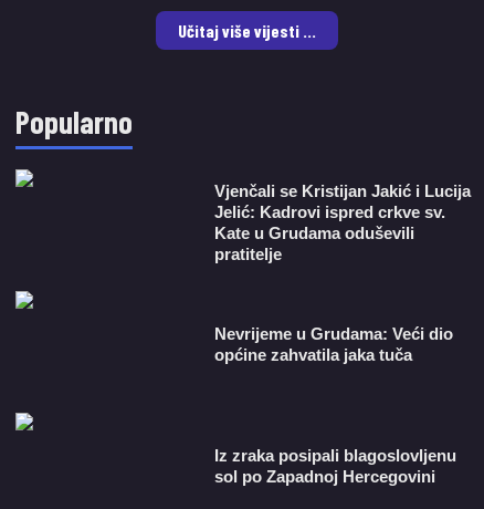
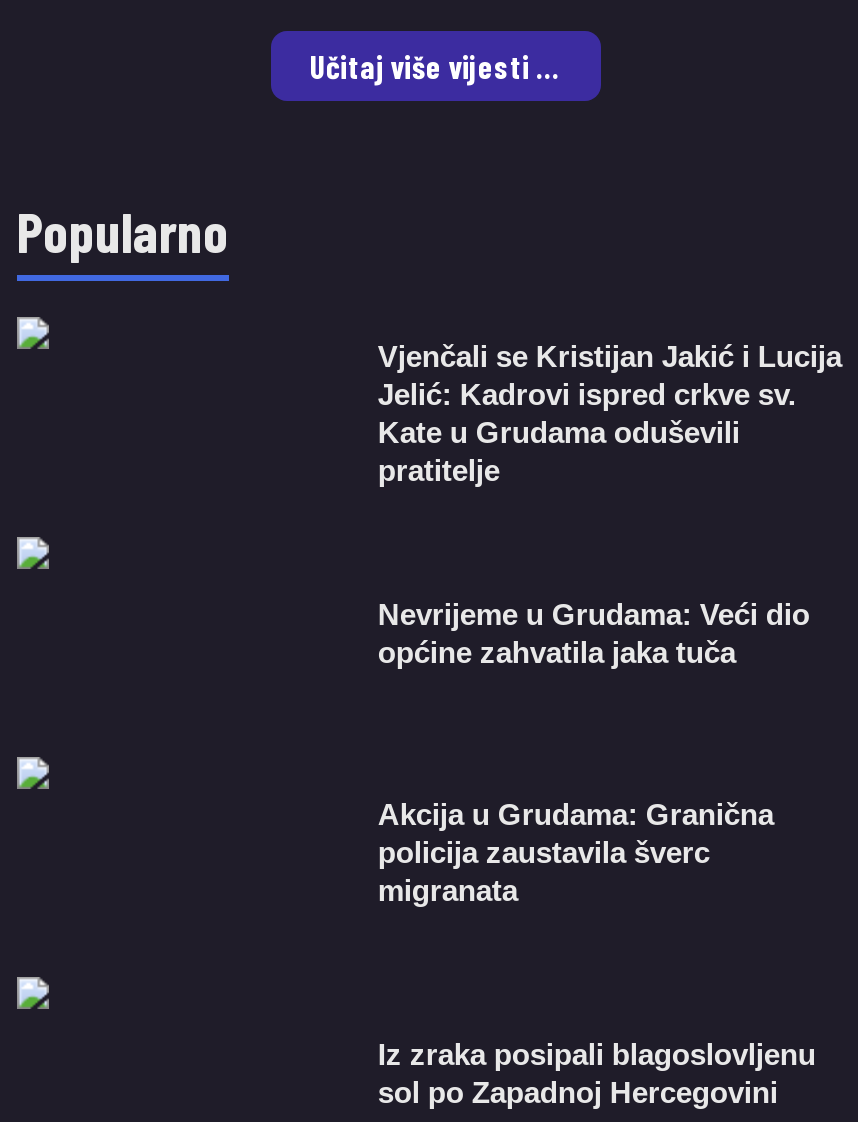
none -> [378,797,774,907] Akcija u Grudama: Granična | policija zaustavila šverc | migranata

